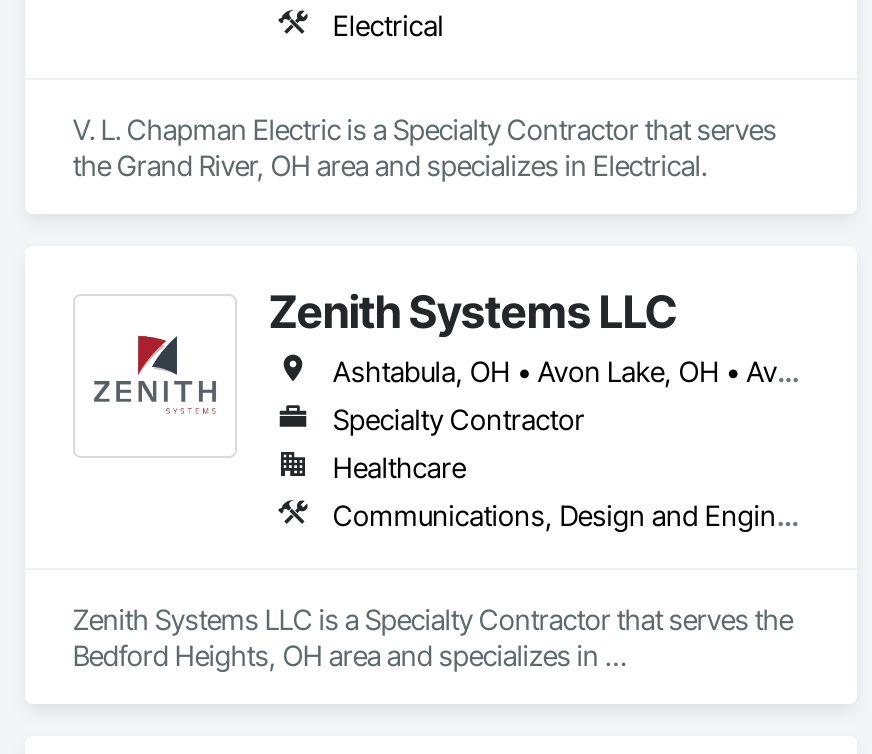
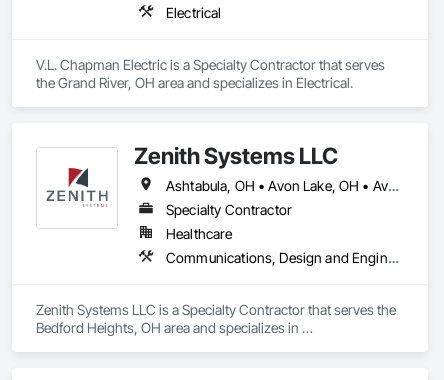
[73,112,777,146] V. L. Chapman Electric is a Specialty Contractor that serves -> [36,56,385,73] V.L. Chapman Electric is a Specialty Contractor that serves

